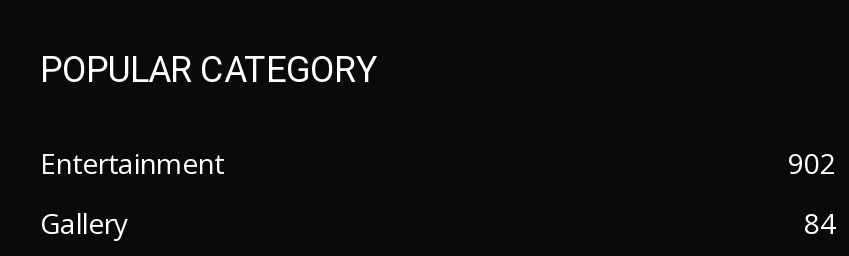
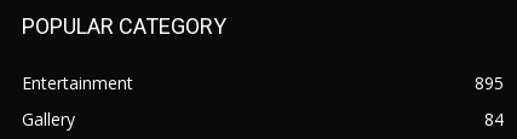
[788,143,836,181] 902 -> [475,71,504,94] 895

